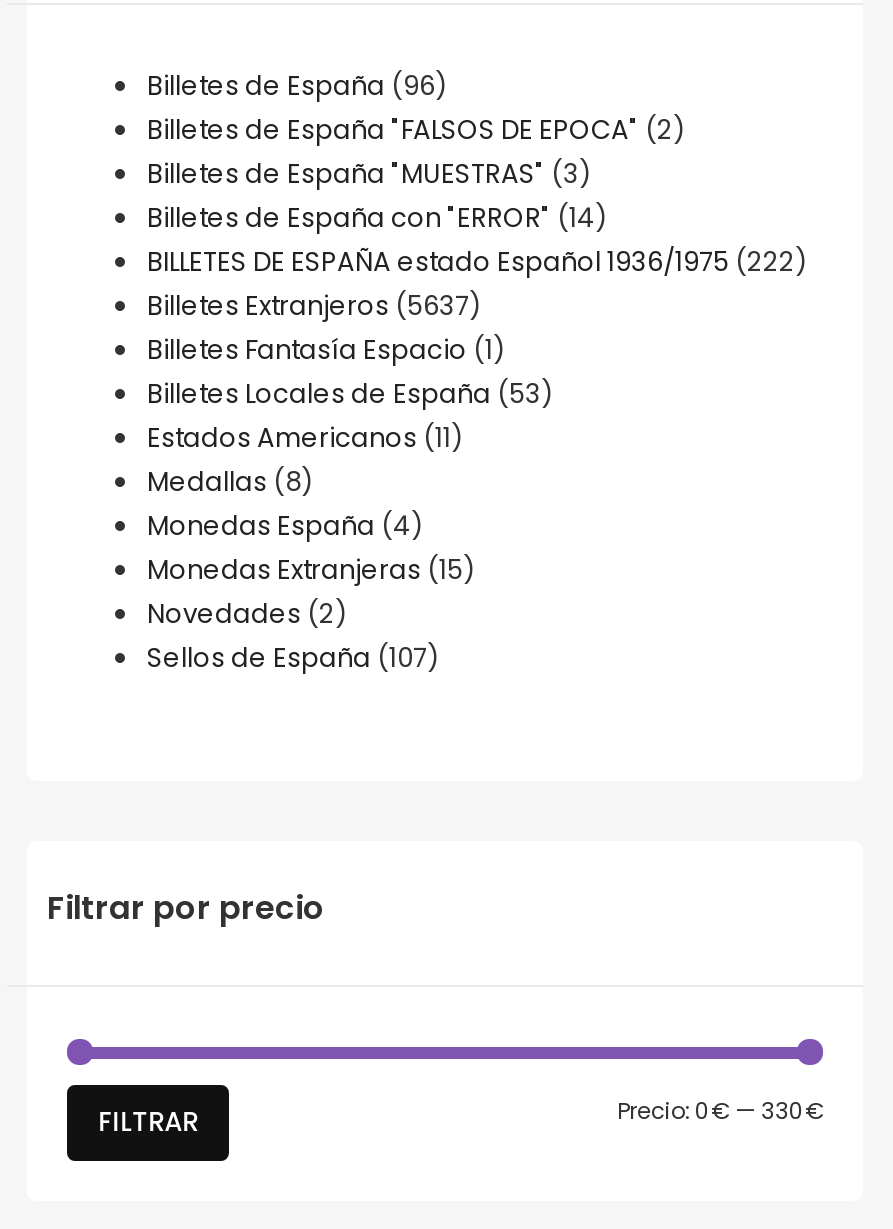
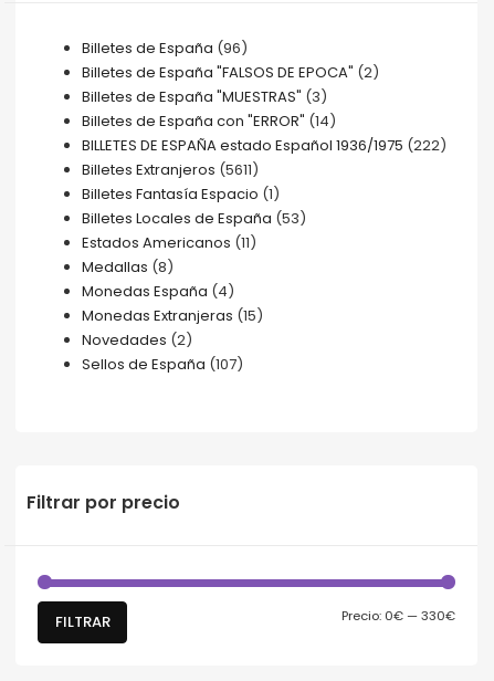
[147,286,481,324] Billetes Extranjeros (5637) -> [82,159,259,180] Billetes Extranjeros (5611)

